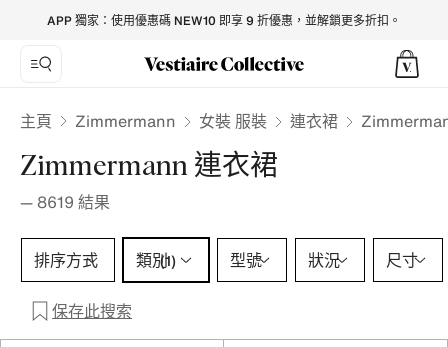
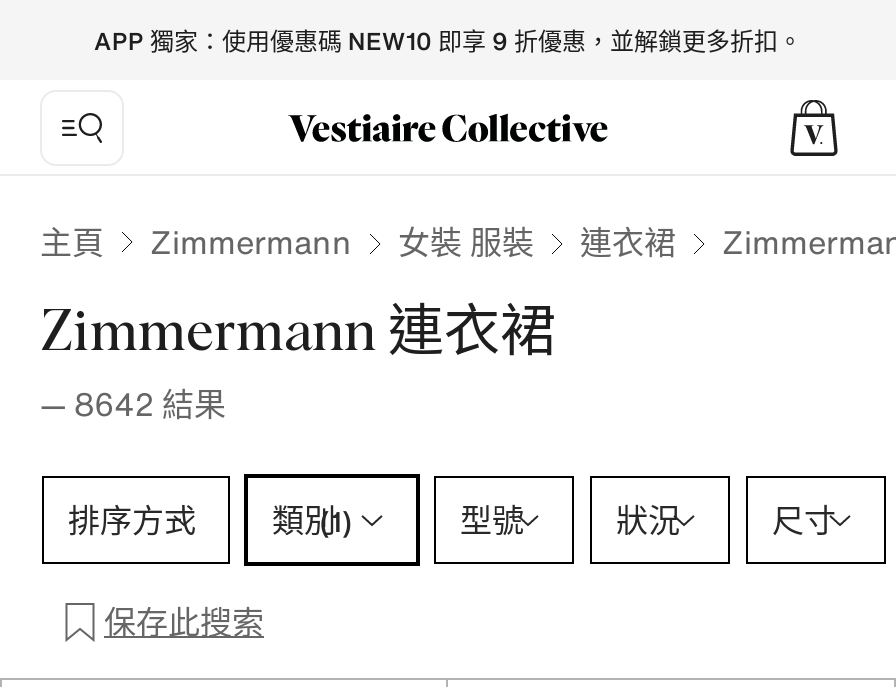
[20,190,110,214] — 8619 結果 -> [40,380,226,428] — 8642 結果

